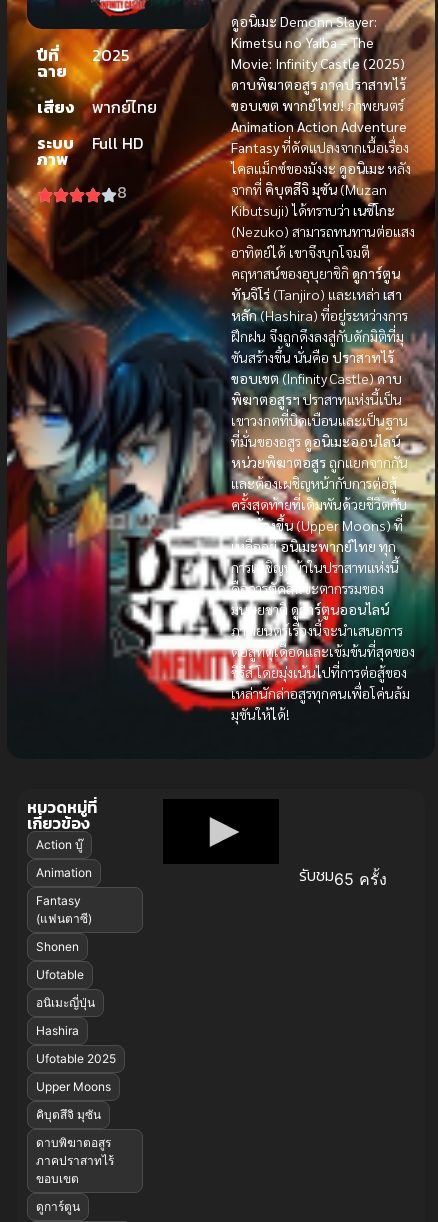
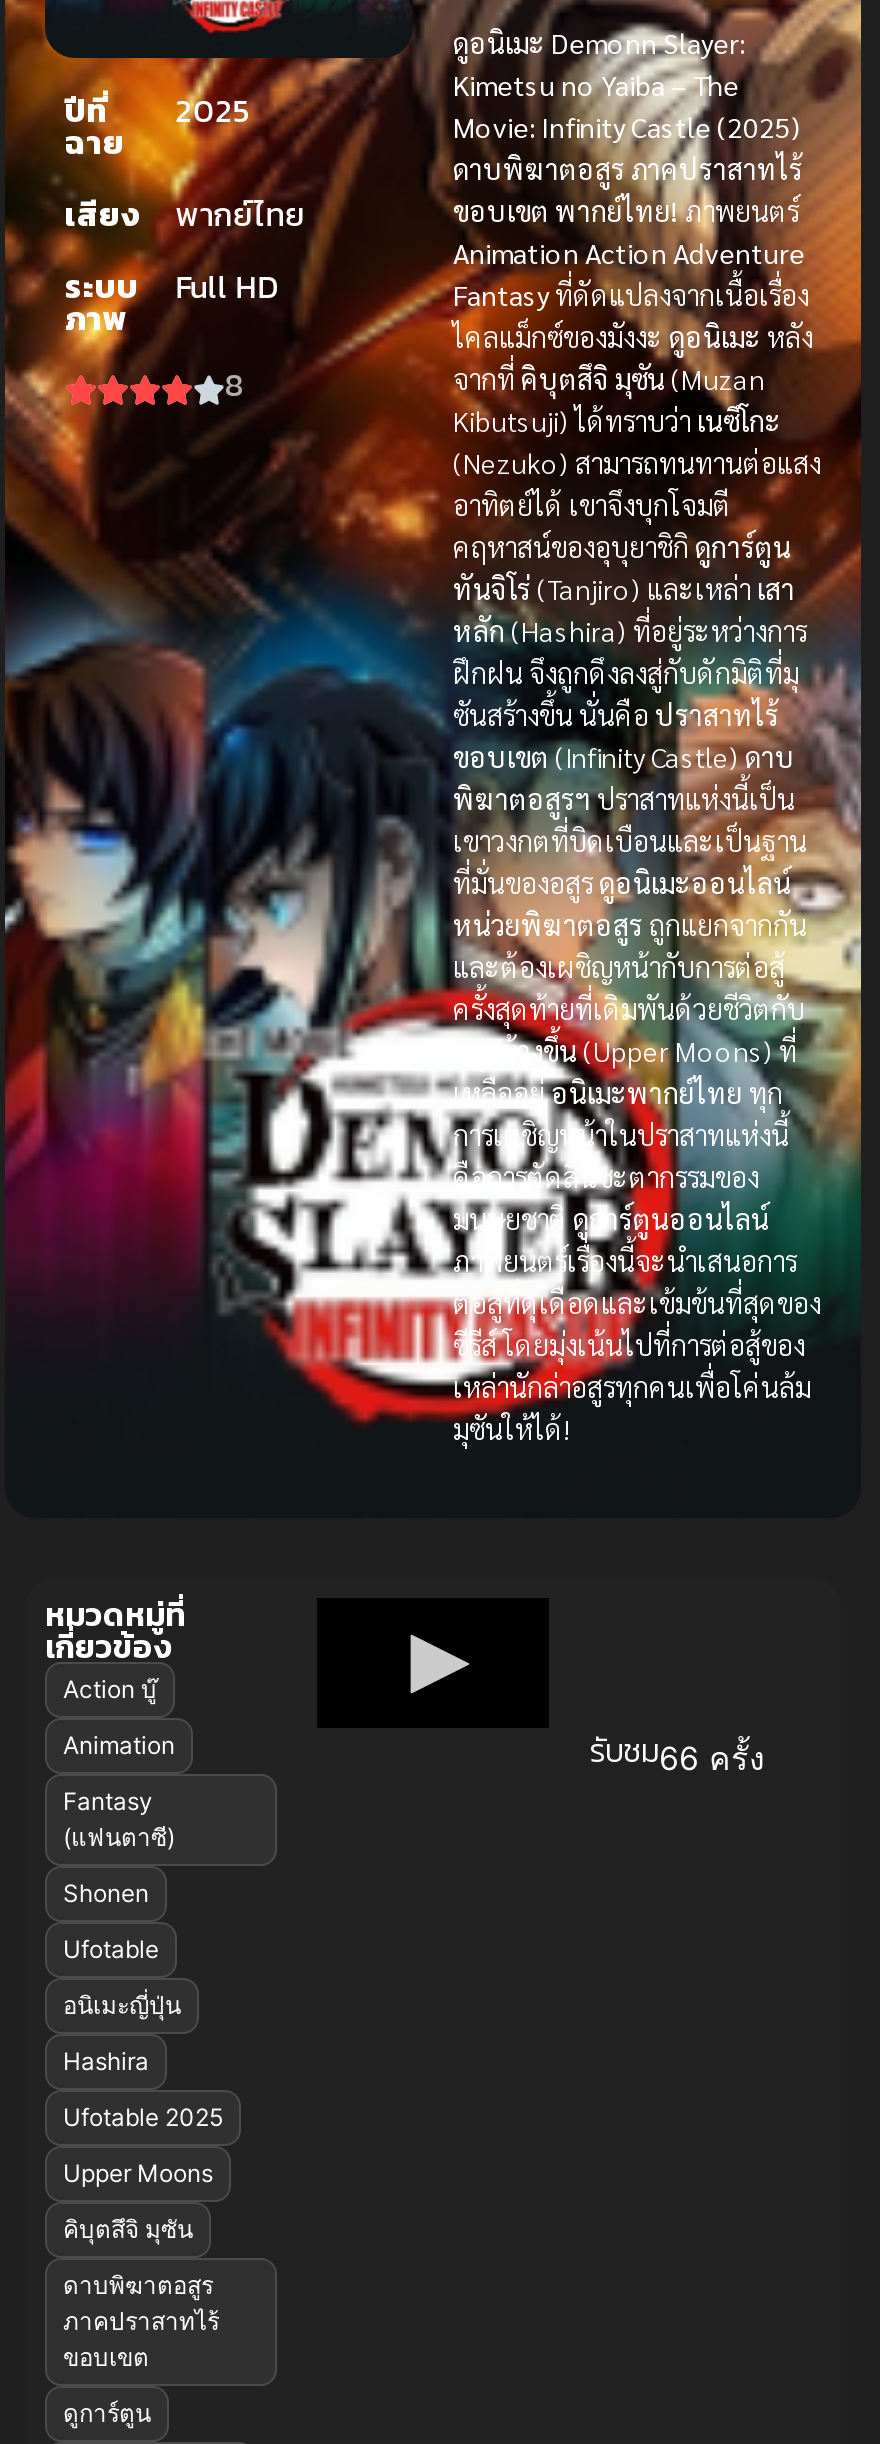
[299,863,387,889] รับชม65 ครั้ง -> [589,1726,765,1778] รับชม66 ครั้ง

